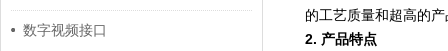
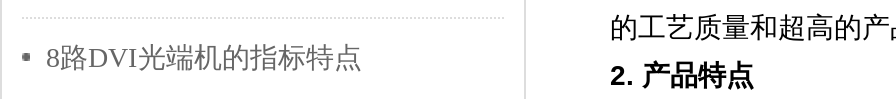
[23,22,107,37] 数字视频接口 -> [46,42,362,72] 8路DVI光端机的指标特点

